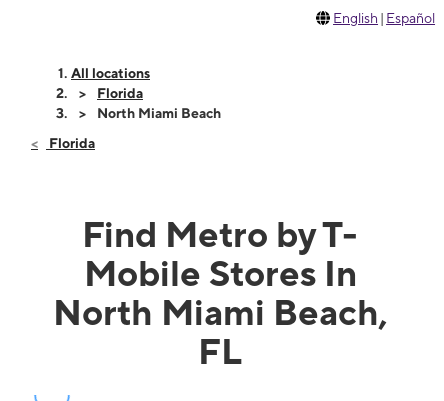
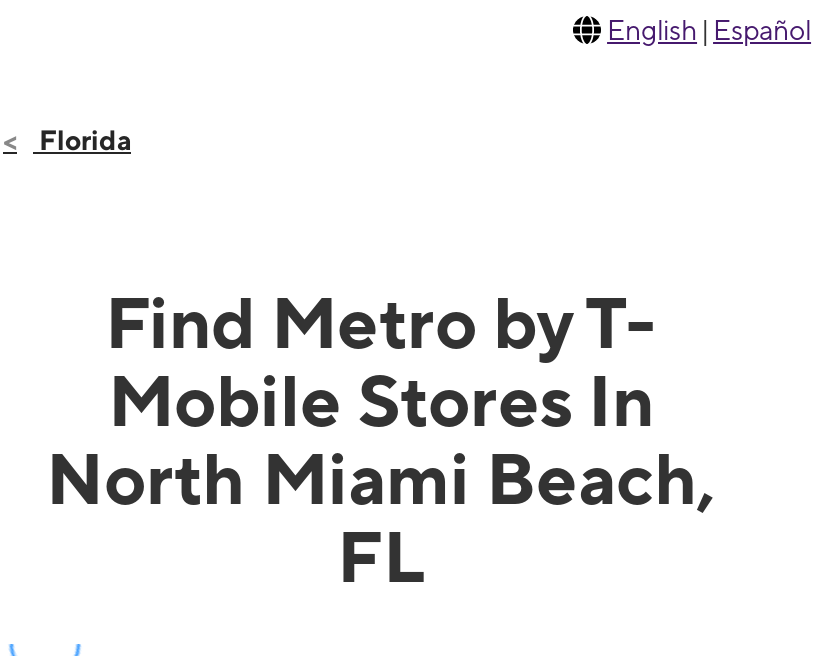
[71,65,221,121] All locations | Florida | North Miami Beach -> none

